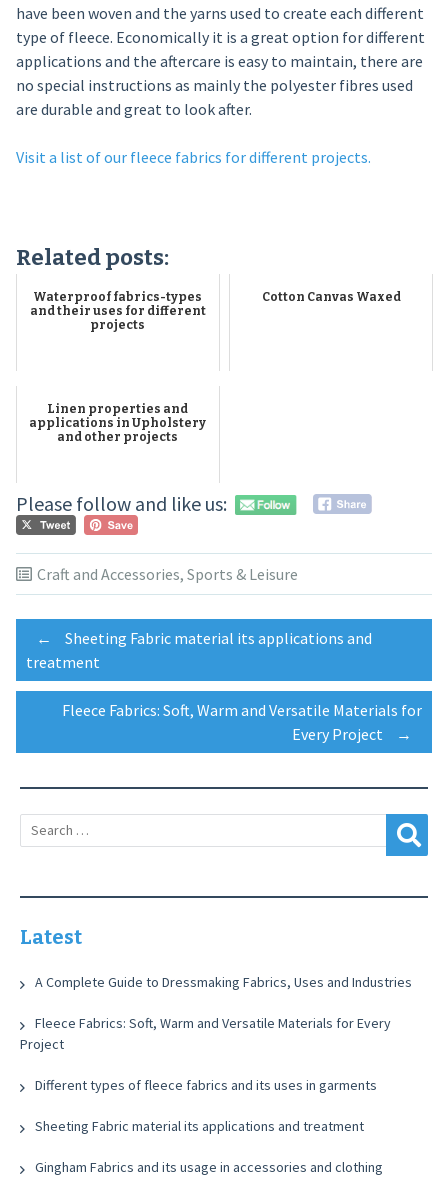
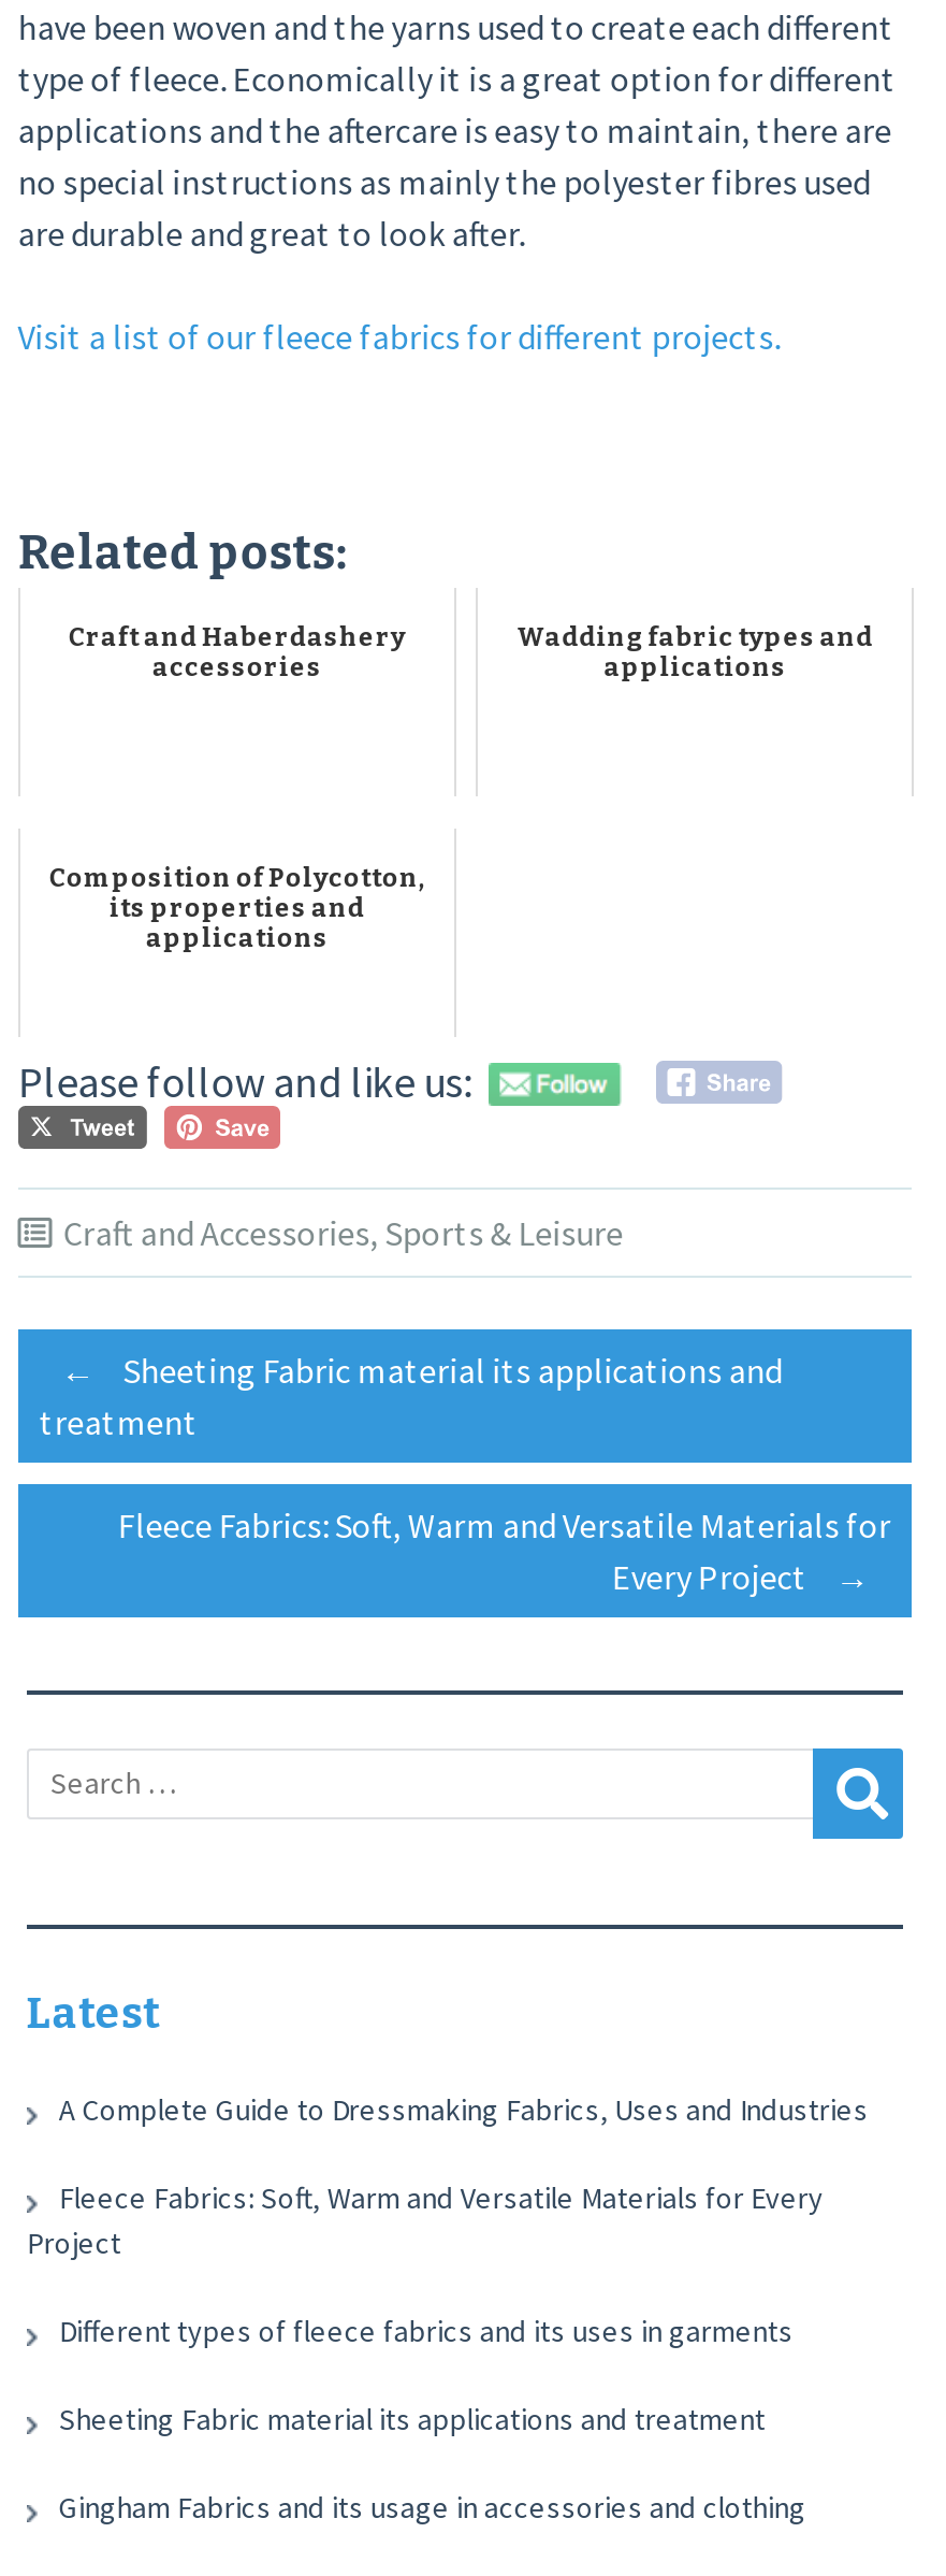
[30,290,206,332] Waterproof fabrics-types | and their uses for different | projects -> [68,623,405,683] Craft and Haberdashery | accessories
[262,290,401,304] Cotton Canvas Waxed -> [517,623,873,683] Wadding fabric types and | applications
[29,402,206,444] Linen properties and | applications in Upholstery | and other projects -> [49,864,425,954] Composition of Polycotton, | its properties and | applications

